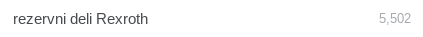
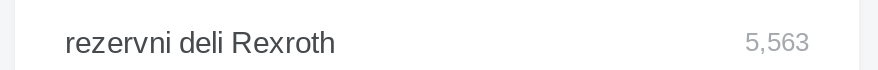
[379,11,411,26] 5,502 -> [745,27,809,57] 5,563

